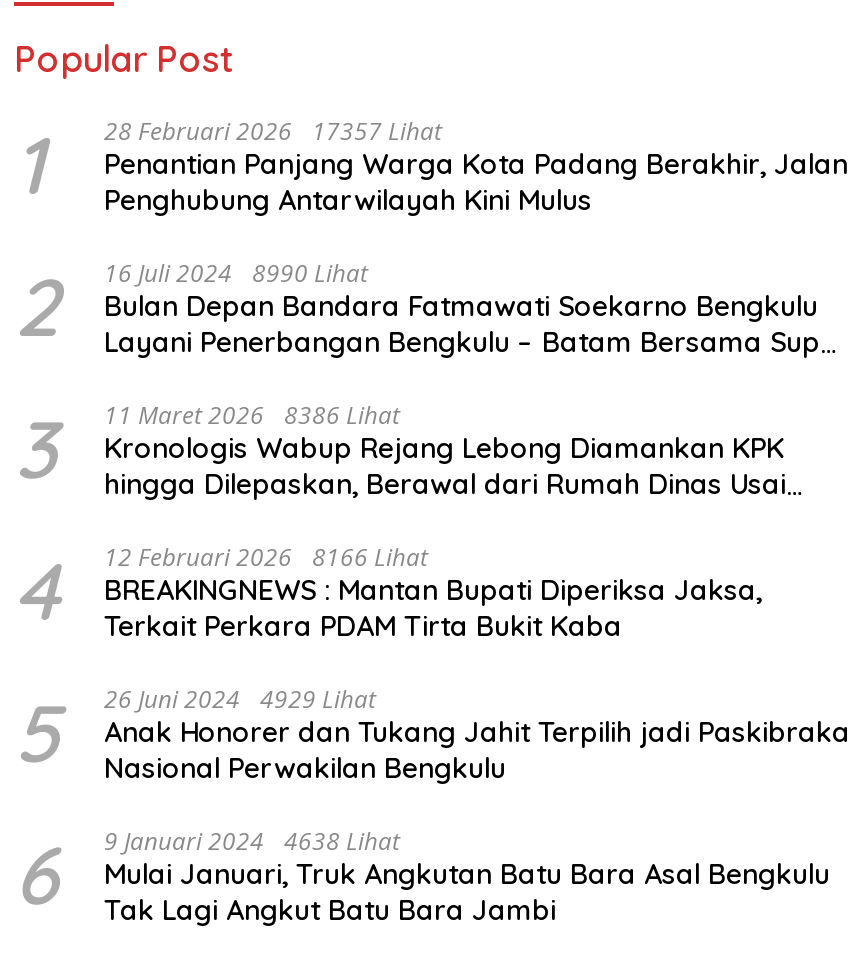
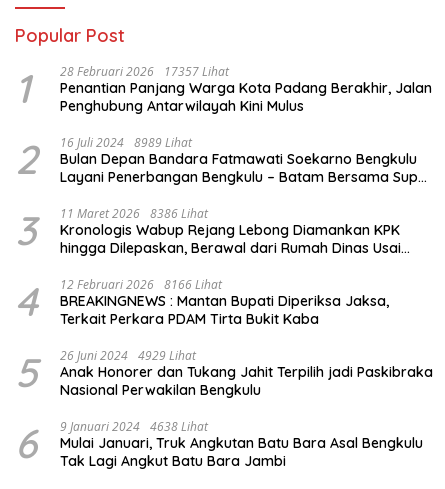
[104,256,368,290] 16 Juli 2024 8990 Lihat -> [60,134,192,151] 16 Juli 2024 8989 Lihat

